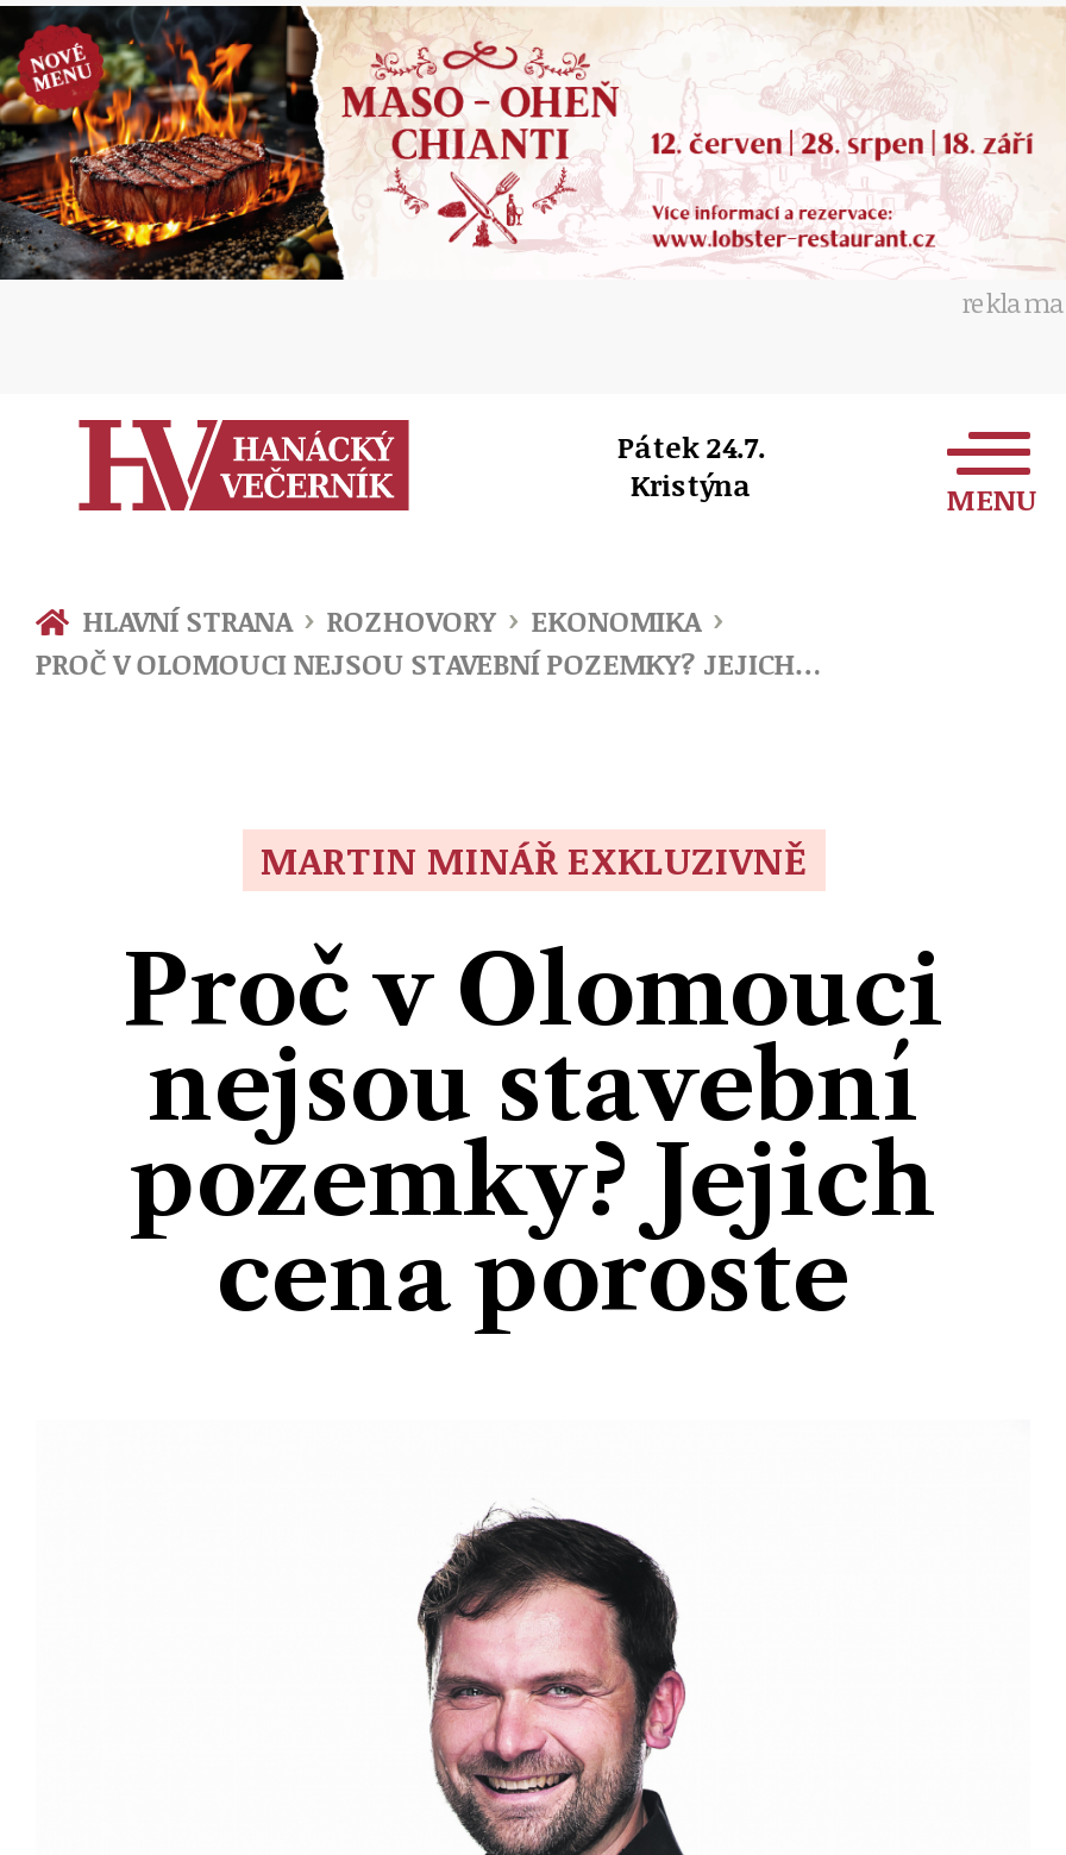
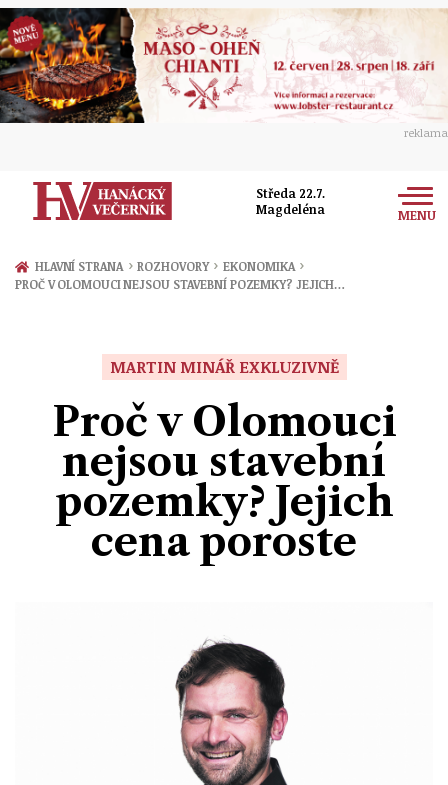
[618,428,765,505] Pátek 24.7. | Kristýna -> [256,185,325,217] Středa 22.7. | Magdeléna

